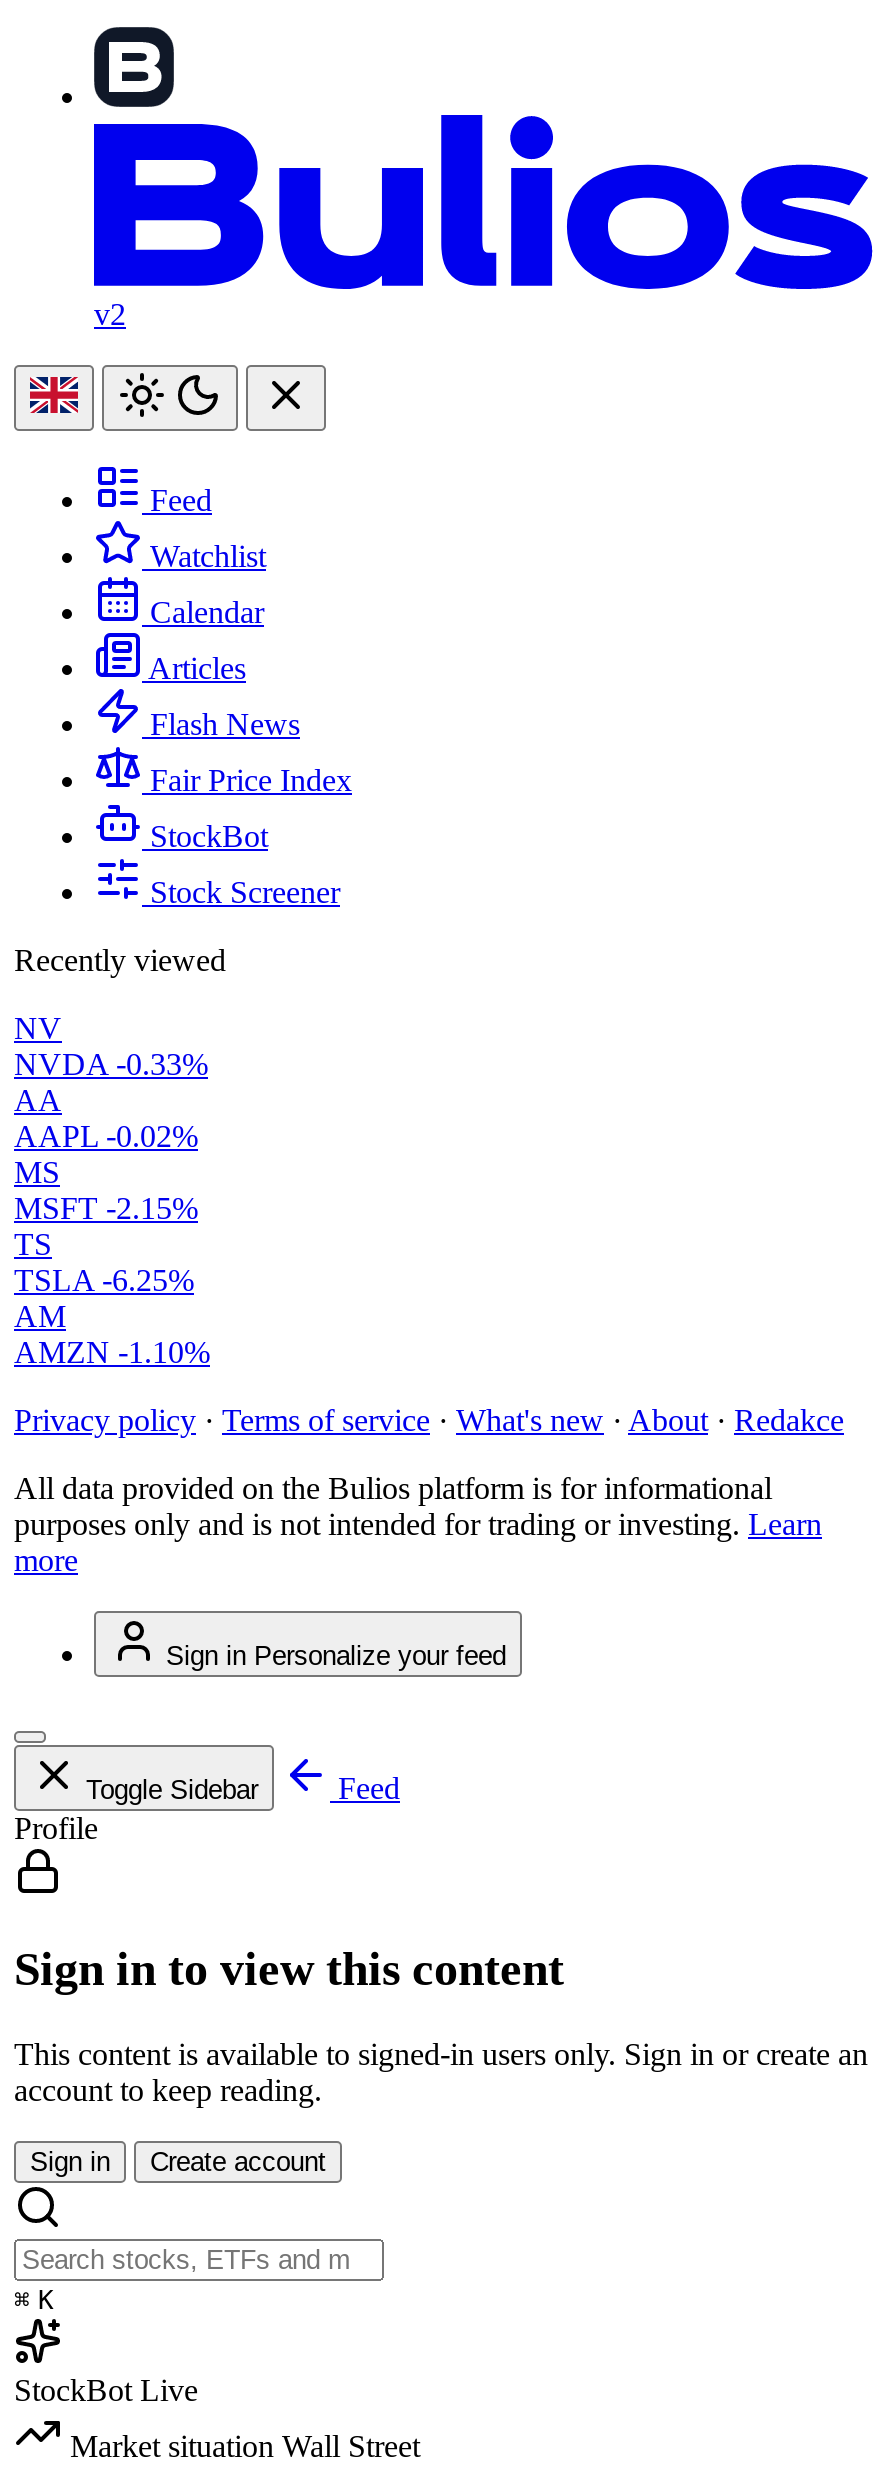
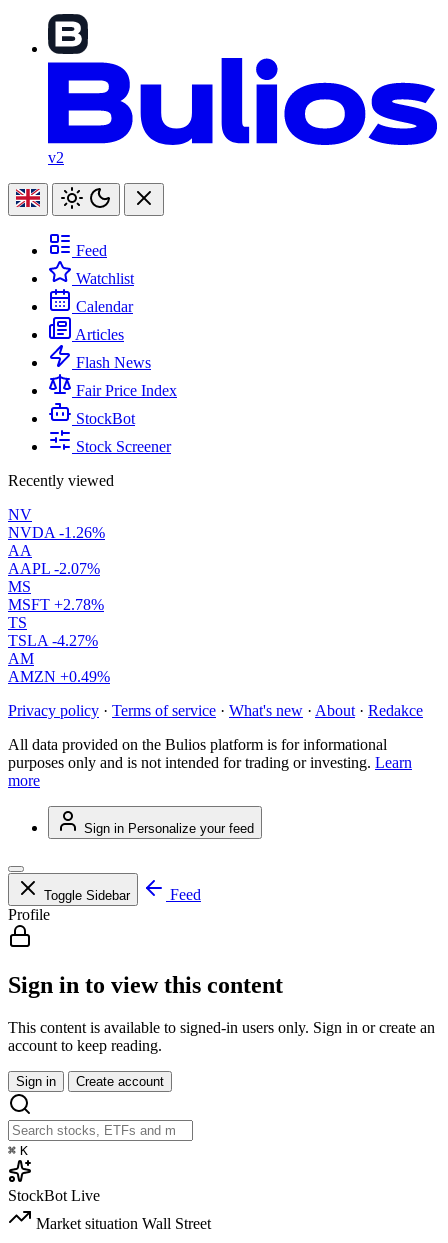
[14,1047,208,1081] NVDA -0.33% -> [8,524,105,541] NVDA -1.26%
[14,1119,198,1153] AAPL -0.02% -> [8,560,100,577] AAPL -2.07%
[14,1191,198,1225] MSFT -2.15% -> [8,596,104,613] MSFT +2.78%
[14,1263,194,1297] TSLA -6.25% -> [8,632,98,649] TSLA -4.27%
[14,1335,210,1369] AMZN -1.10% -> [8,668,110,685] AMZN +0.49%

